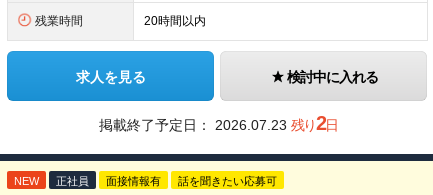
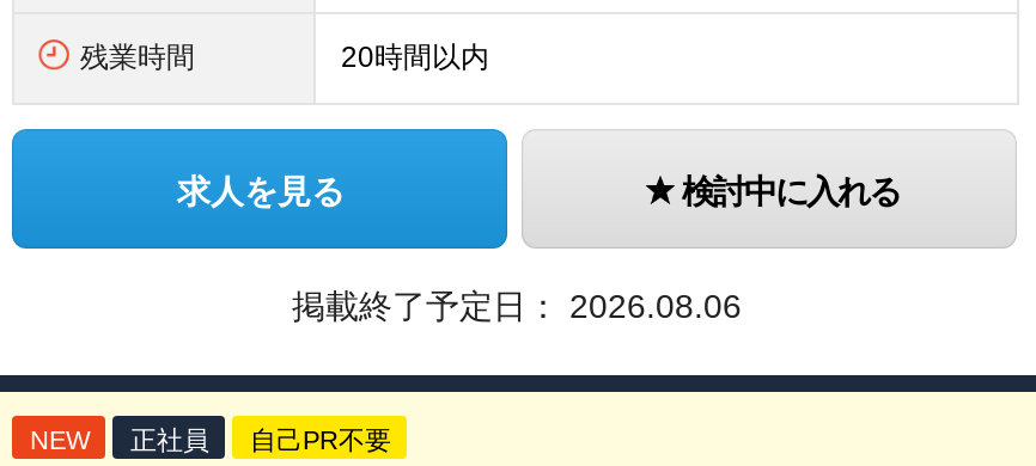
[98,112,337,134] 掲載終了予定日：2026.07.23 残り2日 -> [292,287,742,325] 掲載終了予定日：2026.08.06
[106,175,277,187] 面接情報有 | 話を聞きたい応募可 -> [250,425,391,454] 自己PR不要

